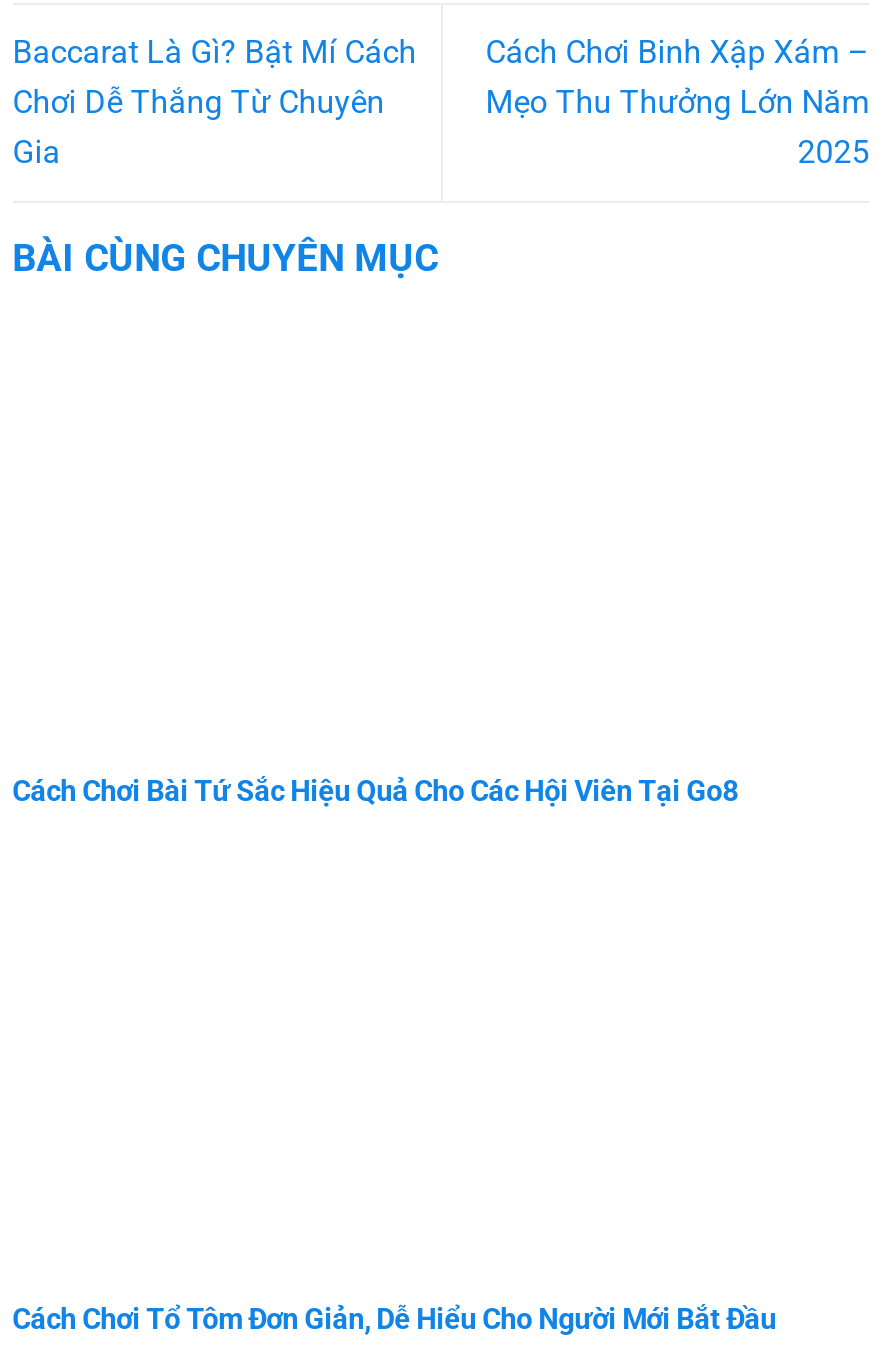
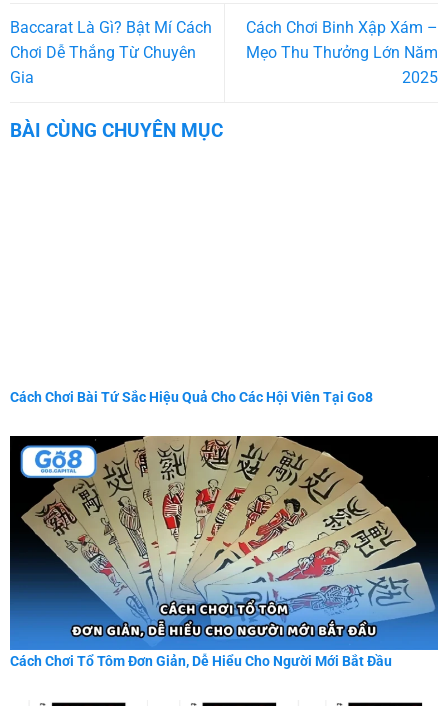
none -> [9,435,439,651] [image]

